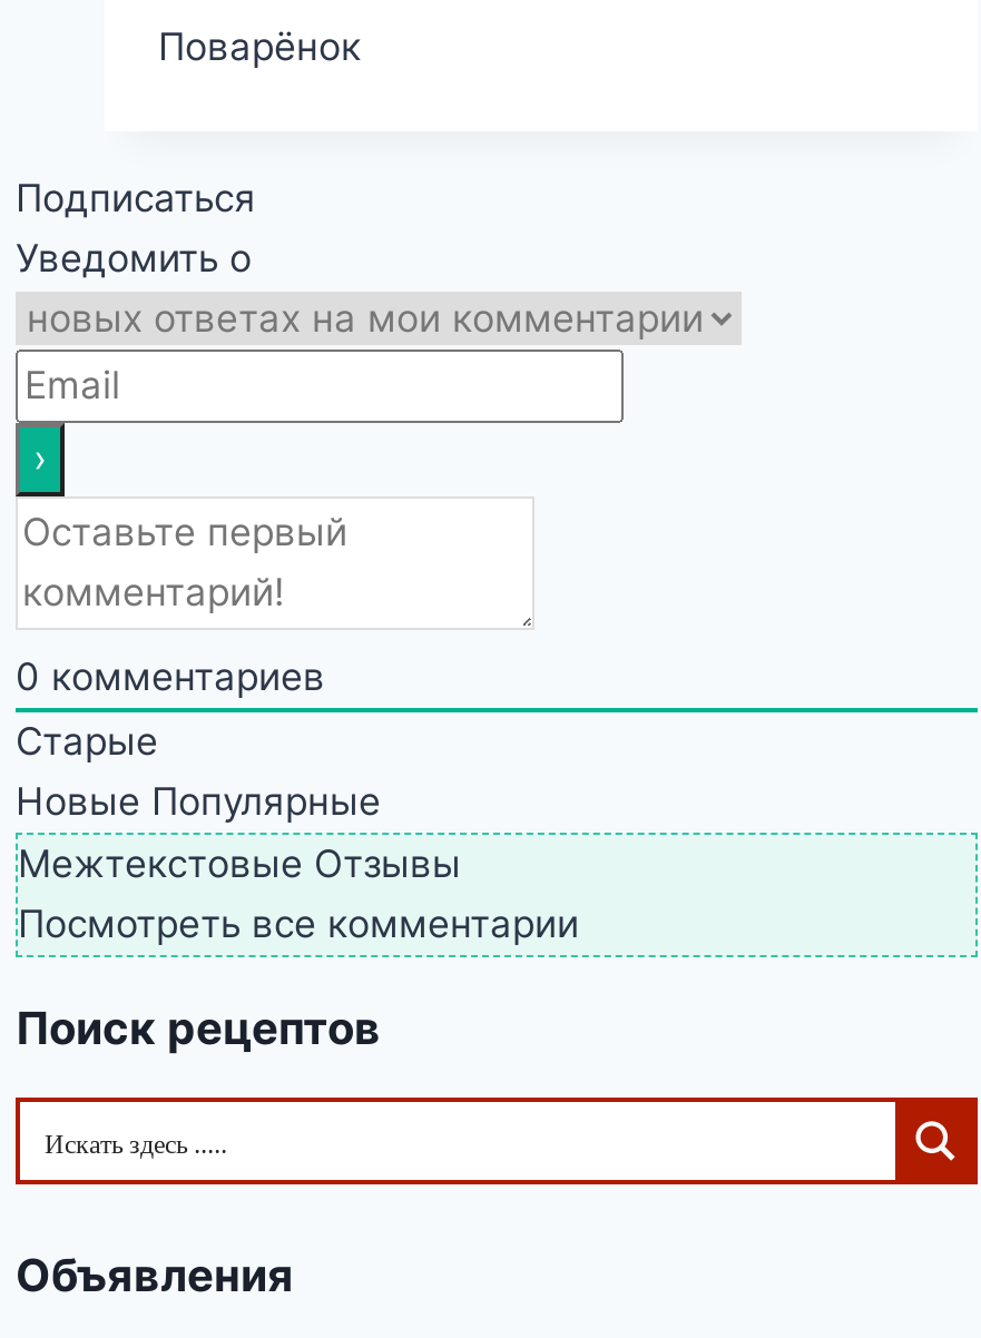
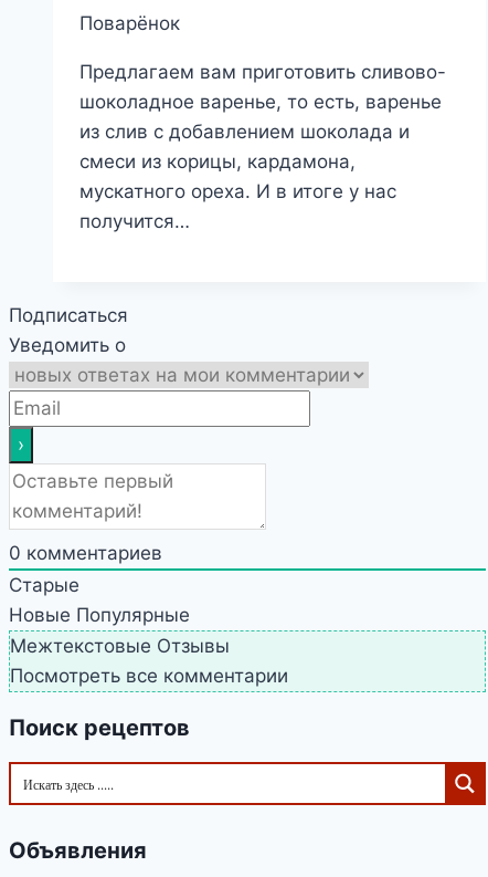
none -> [79,61,446,232] Предлагаем вам приготовить сливово- | шоколадное варенье, то есть, варенье | из слив с добавлением шоколада и | смеси из корицы, кардамона, | мускатного ореха. И в итоге у нас | получится…

